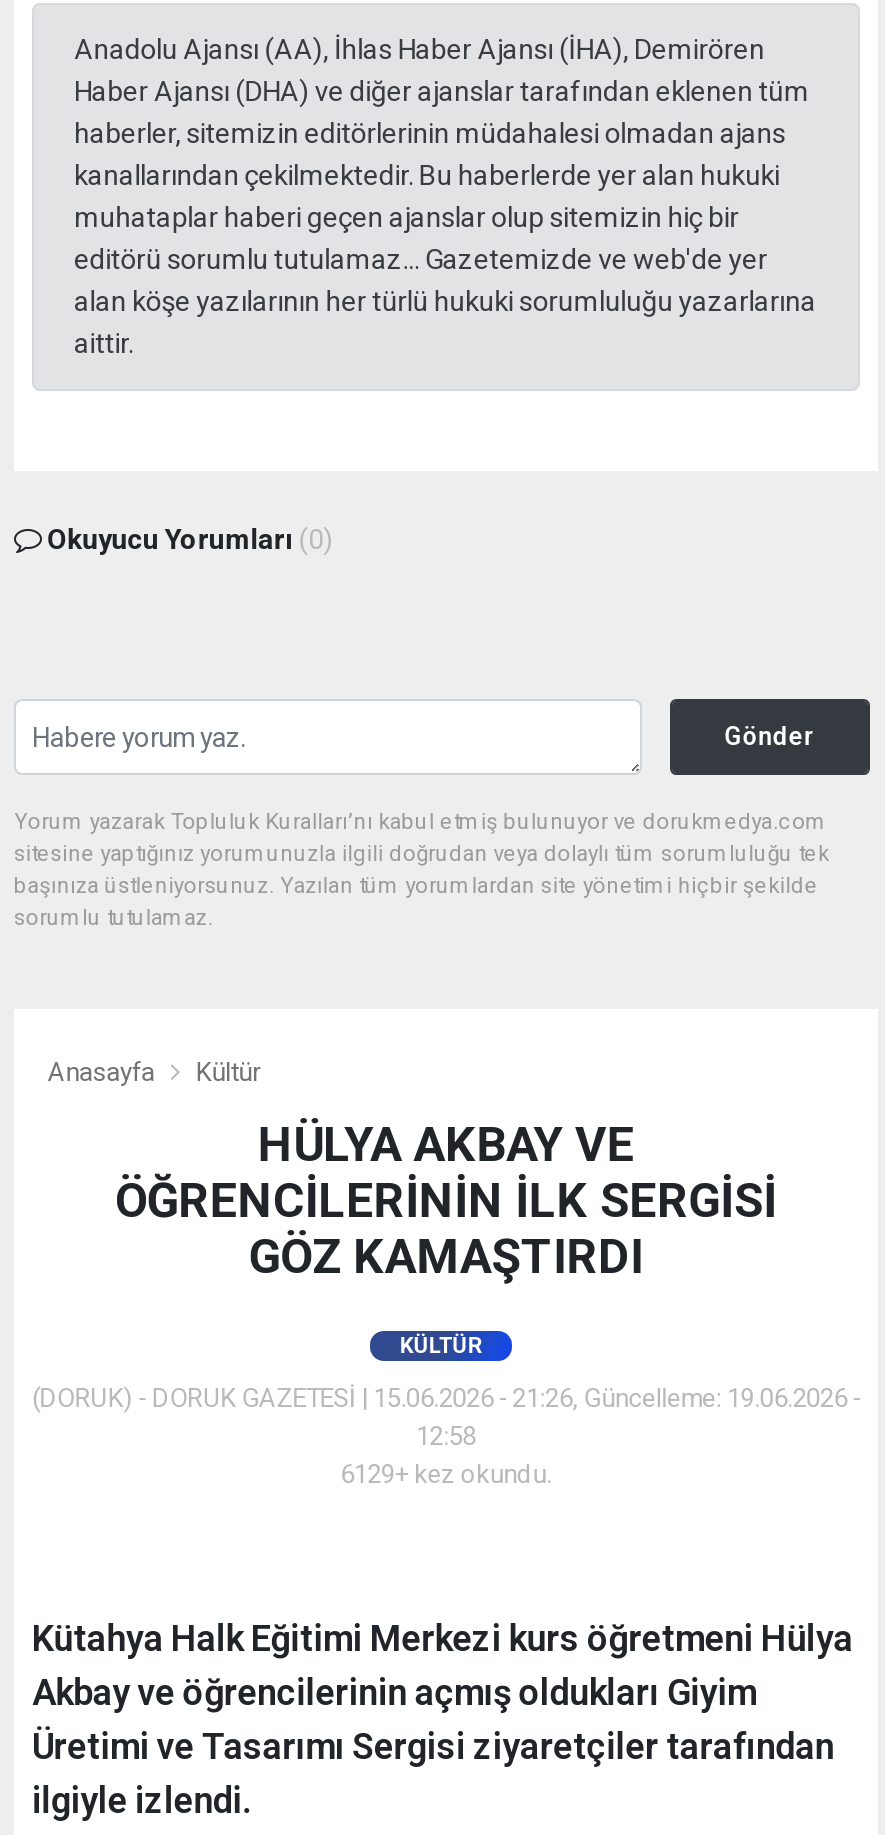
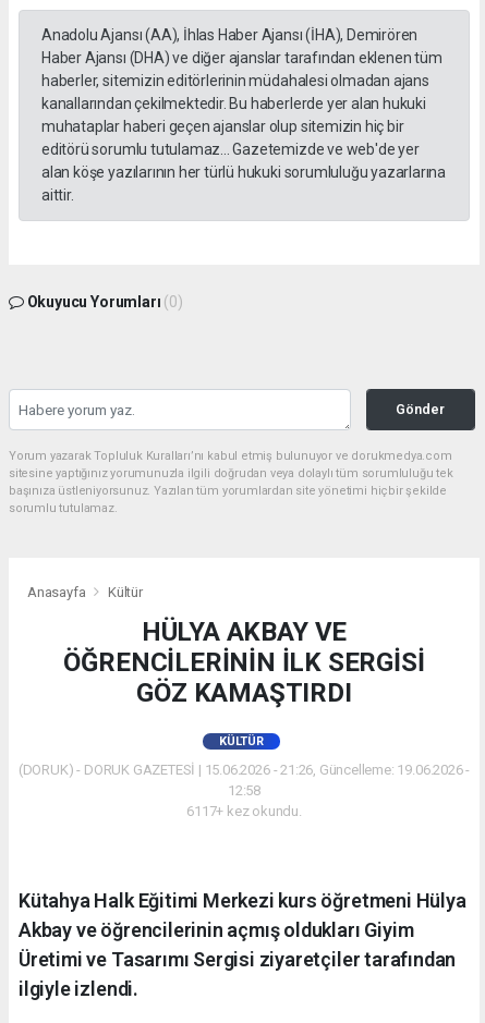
[340,1458,552,1488] 6129+ kez okundu. -> [186,803,302,819] 6117+ kez okundu.

